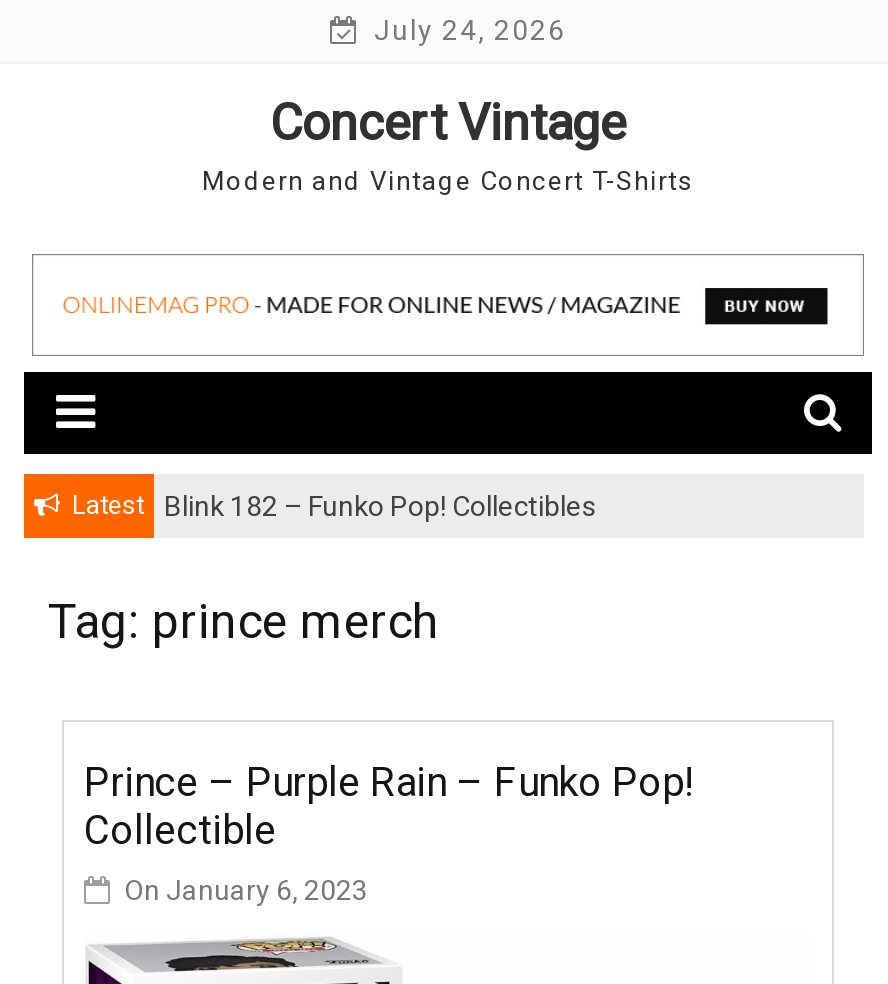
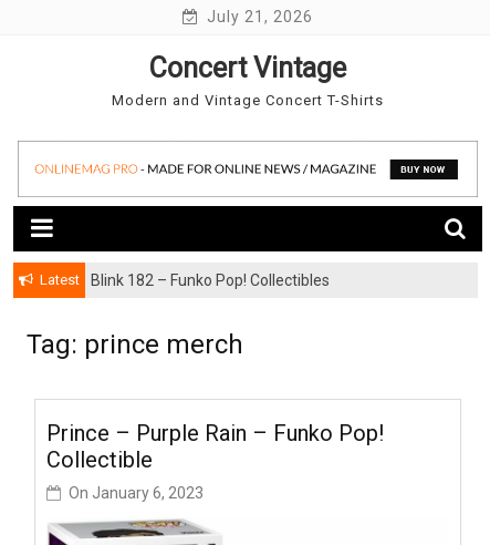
[366,14,566,46] July 24, 2026 -> [202,8,313,25] July 21, 2026

